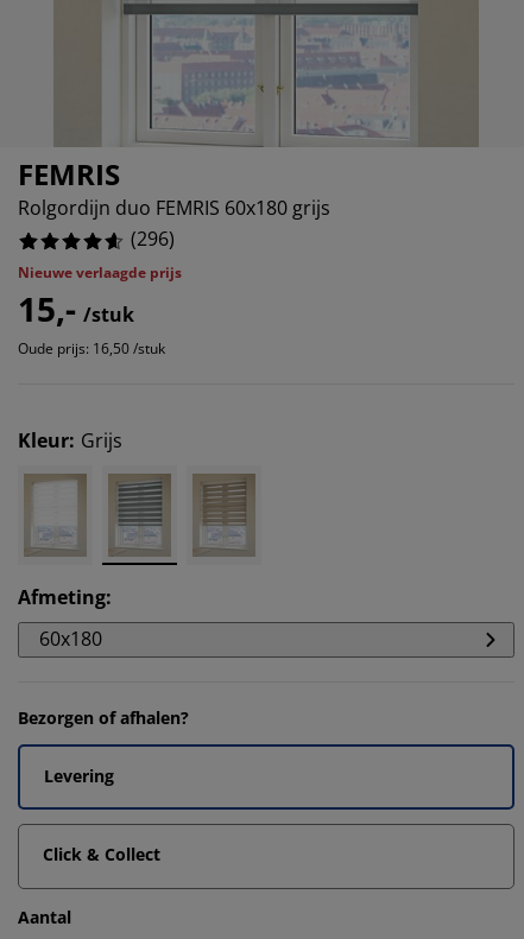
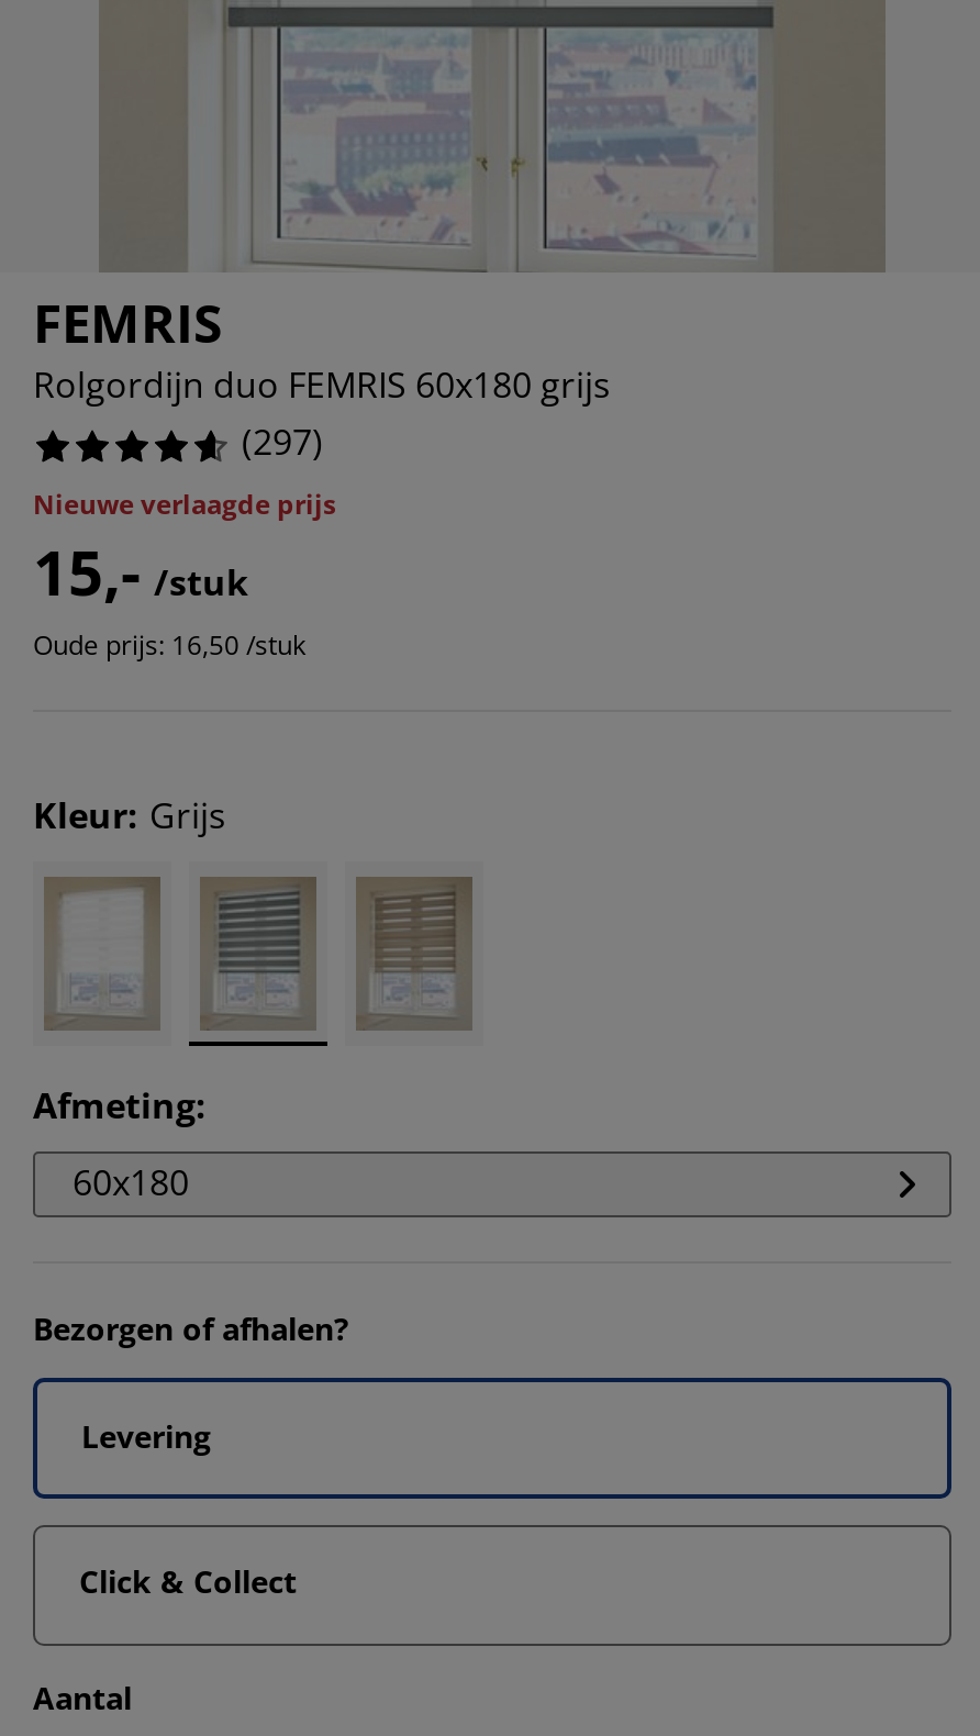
[131,226,175,252] (296) -> [242,418,323,466] (297)

